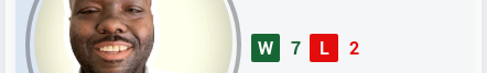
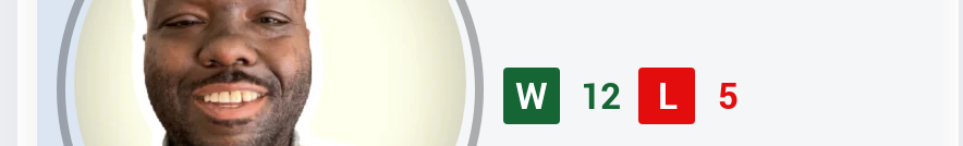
[291,36,300,60] 7 -> [581,73,620,121] 12
[350,36,360,60] 2 -> [718,73,738,121] 5

